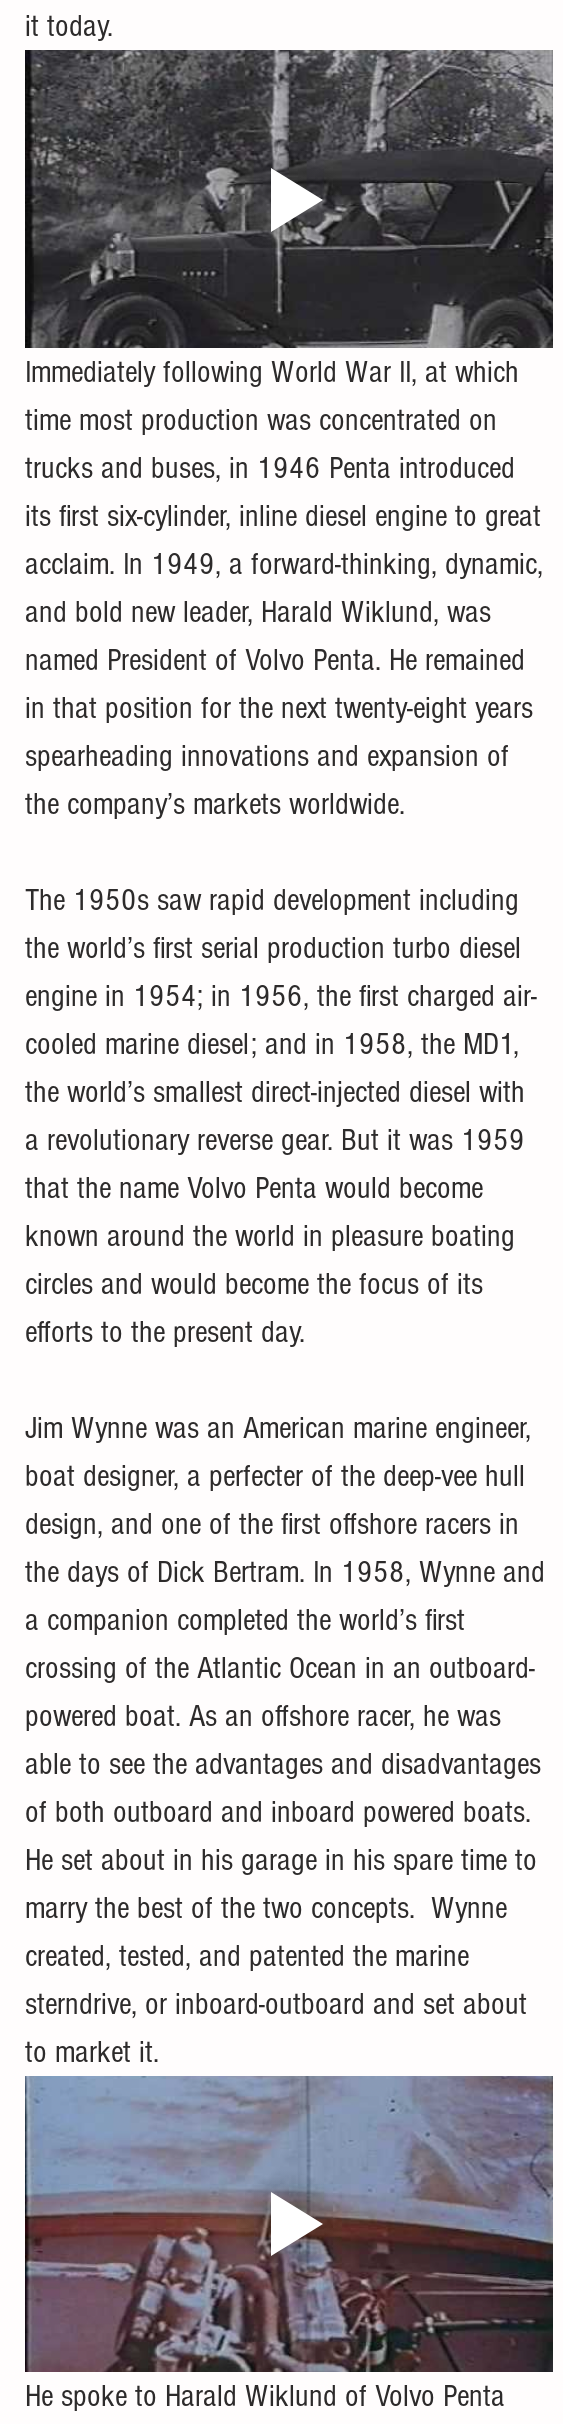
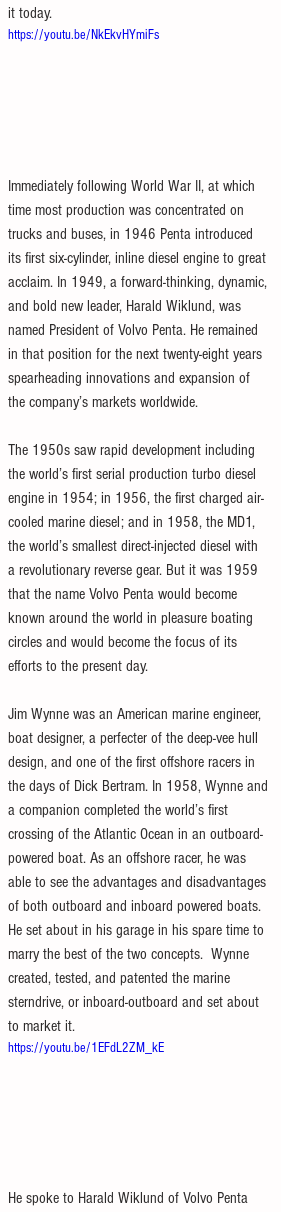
[23,48,555,350] [image] -> none
none -> [8,27,159,43] https://youtu.be/NkEkvHYmiFs
[23,2074,555,2374] [image] -> none
none -> [8,1040,164,1056] https://youtu.be/1EFdL2ZM_kE

